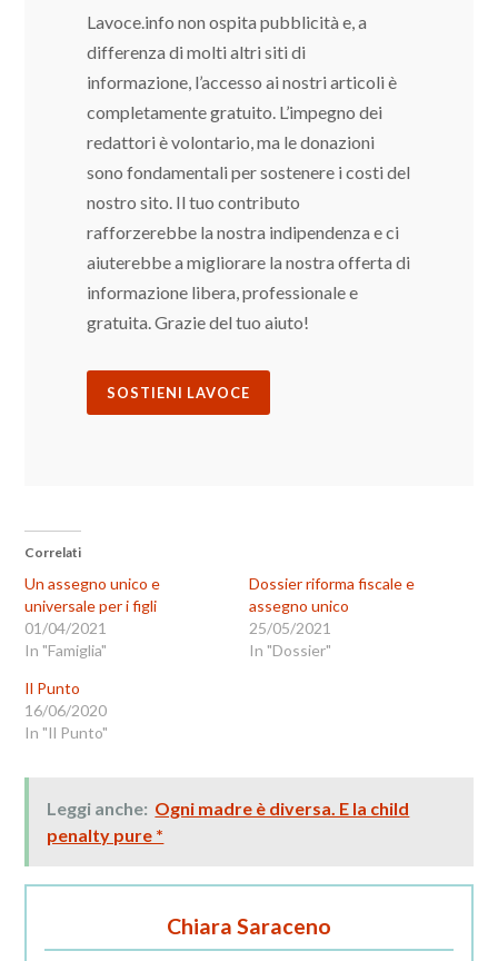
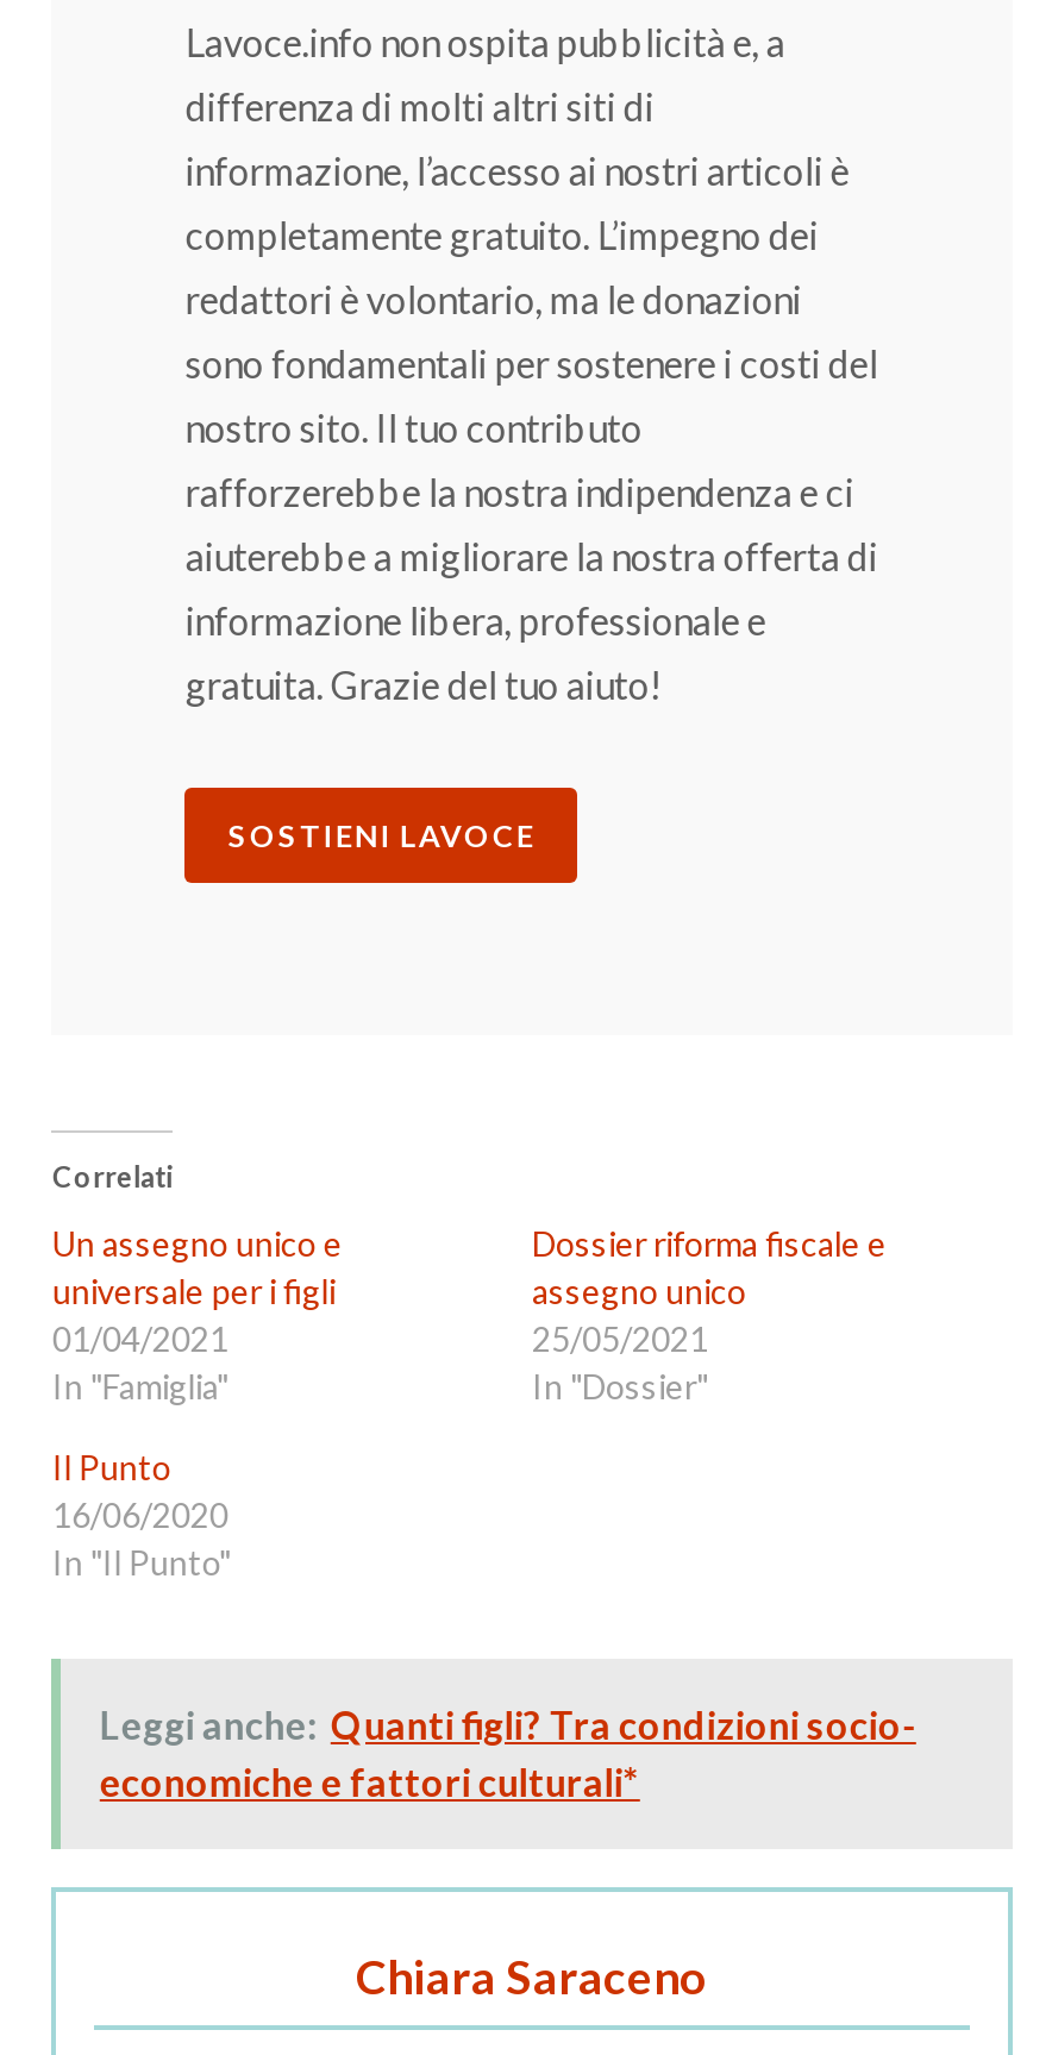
[47,797,410,845] Leggi anche: Ogni madre è diversa. E la child | penalty pure * -> [100,1701,916,1803] Leggi anche: Quanti figli? Tra condizioni socio- | economiche e fattori culturali*

